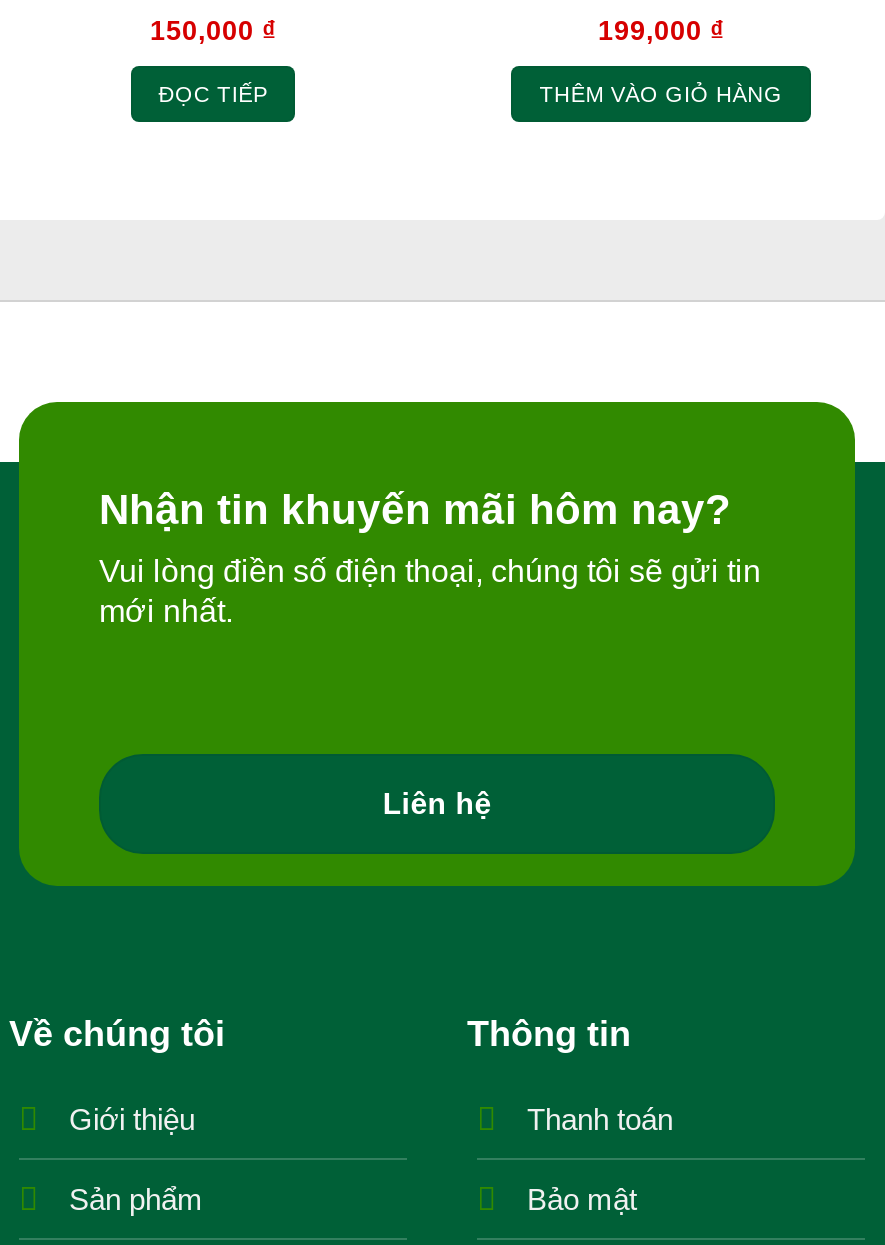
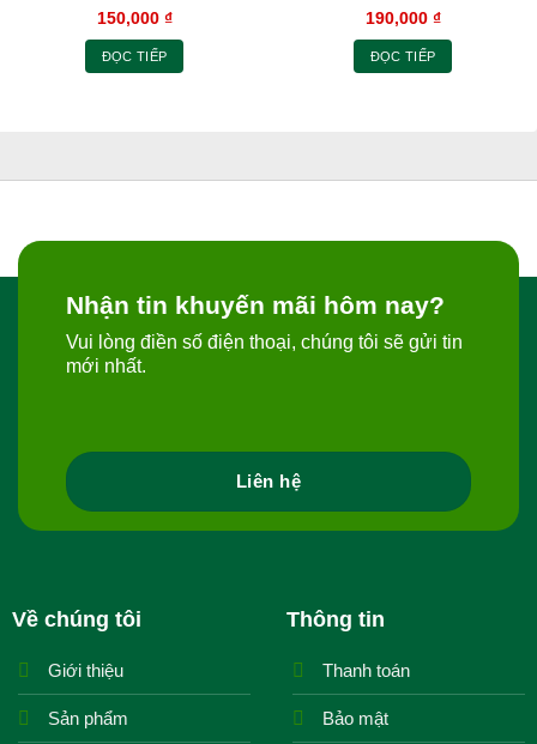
[598,17,724,47] 199,000 ₫ -> [365,10,441,28] 190,000 ₫
[539,82,783,106] THÊM VÀO GIỎ HÀNG -> [370,49,435,64] ĐỌC TIẾP

